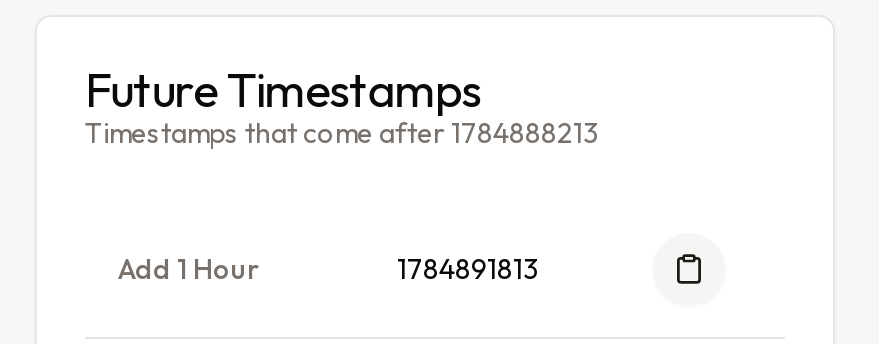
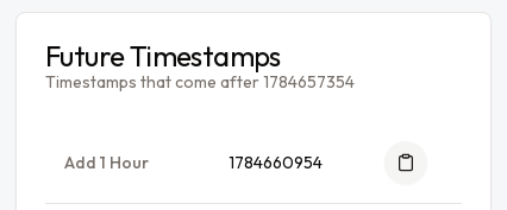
[85,115,599,151] Timestamps that come after 1784888213 -> [45,71,355,93] Timestamps that come after 1784657354
[397,251,539,287] 1784891813 -> [229,152,323,173] 1784660954

